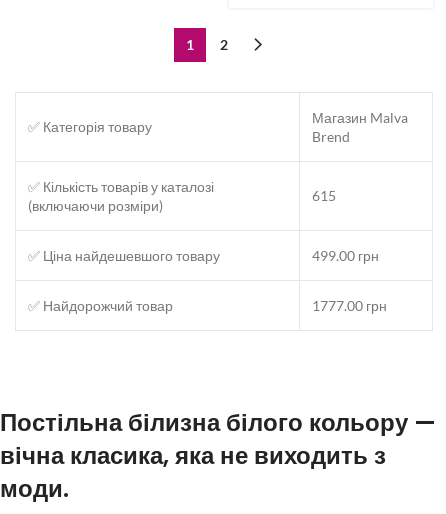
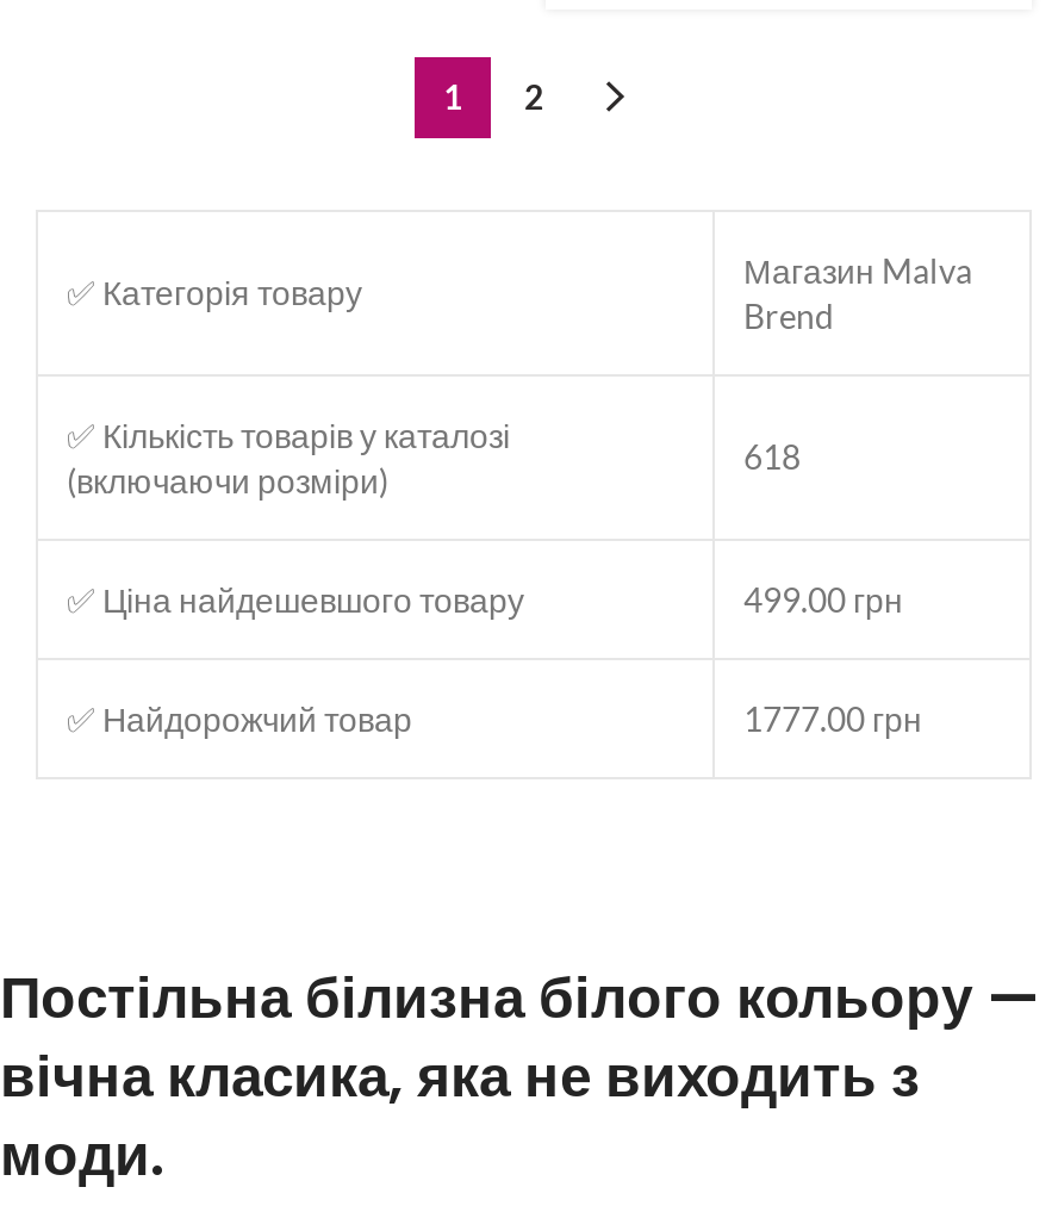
[312,187,336,204] 615 -> [743,436,801,477] 618

